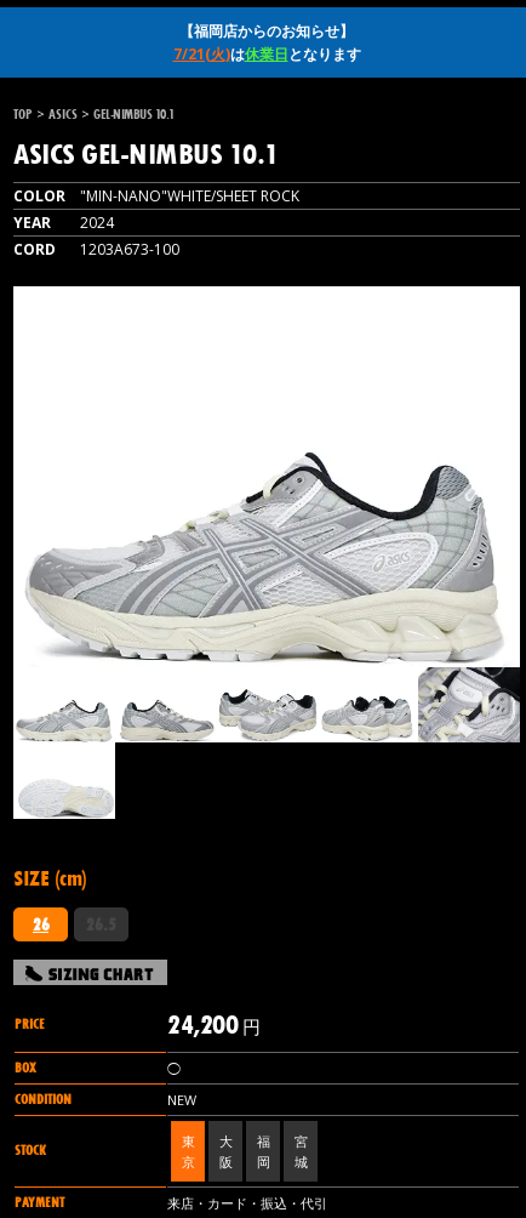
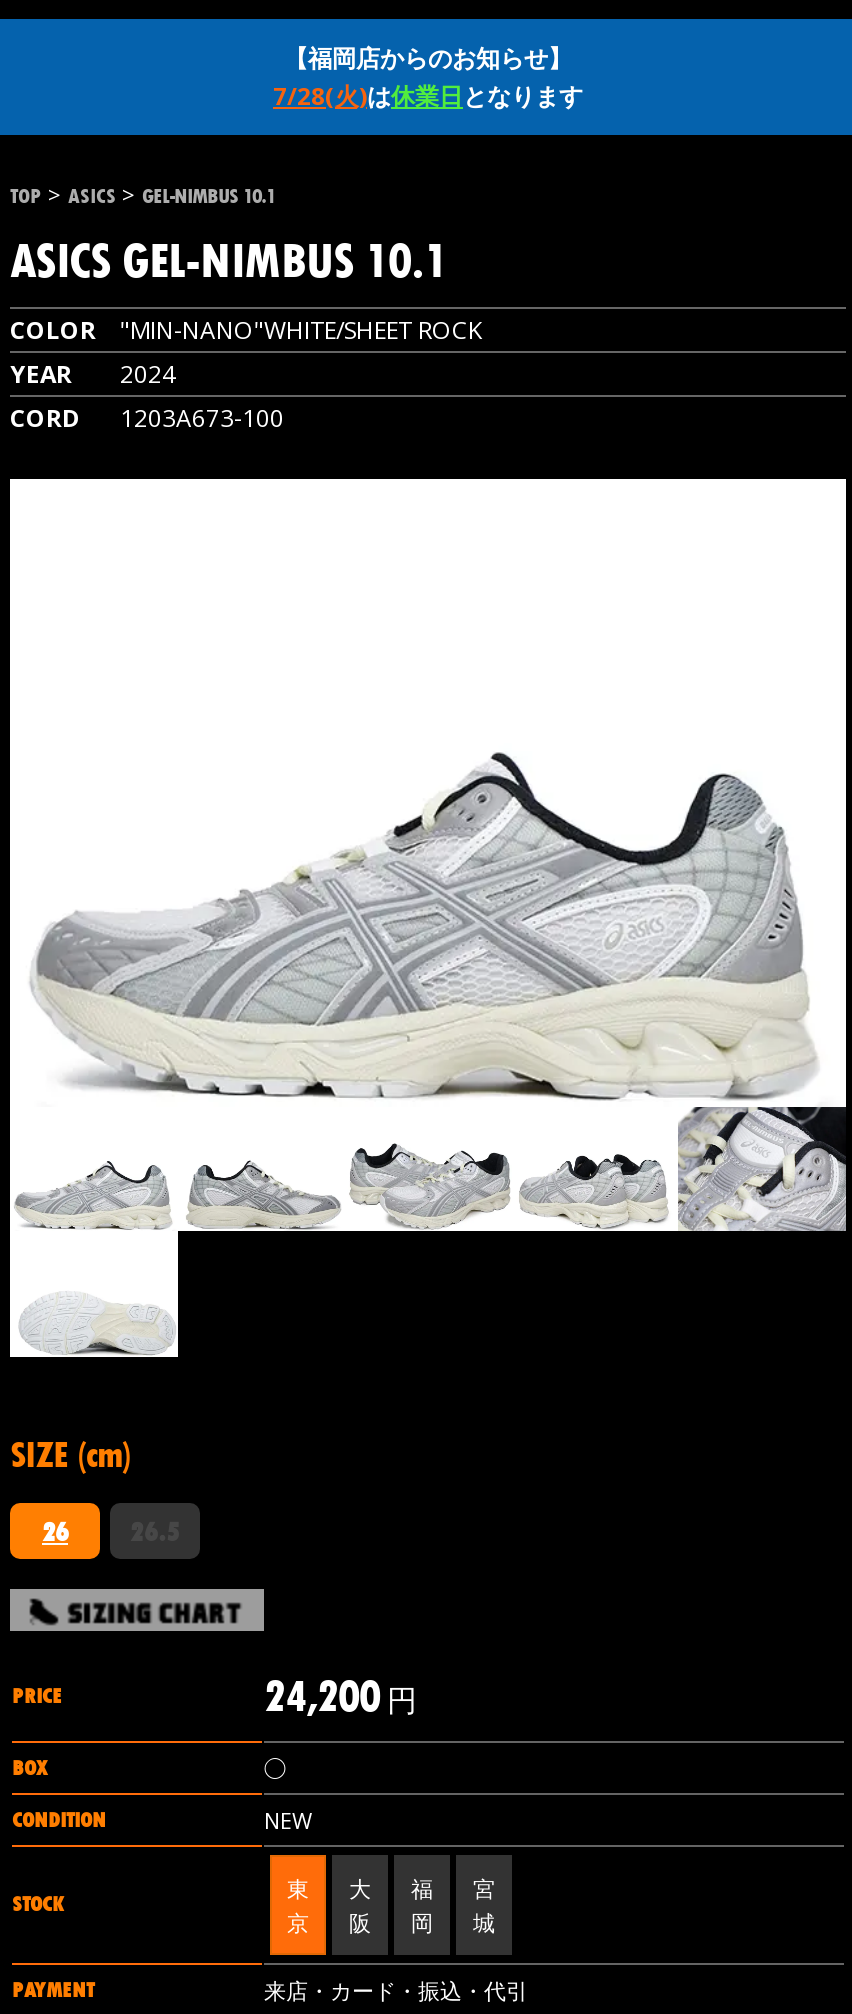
[173,44,361,64] 7/21(火)は休業日となります -> [273,79,583,113] 7/28(火)は休業日となります

